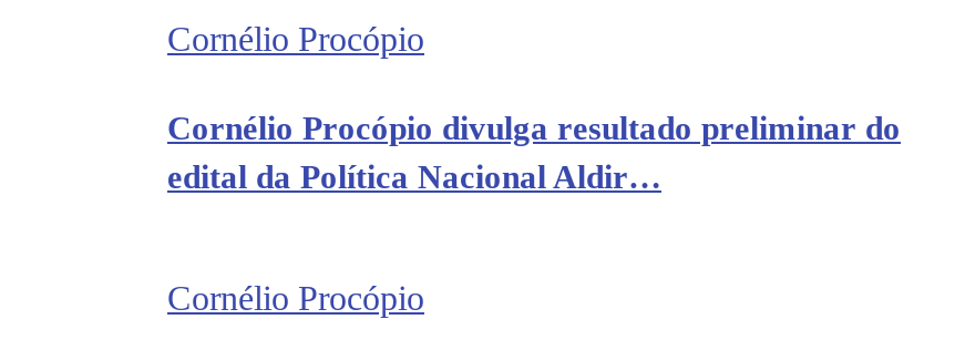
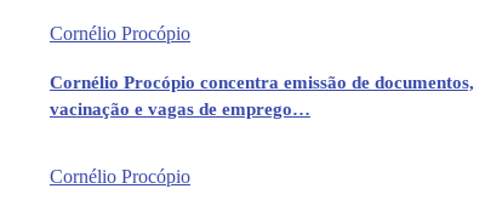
[167,110,901,194] Cornélio Procópio divulga resultado preliminar do | edital da Política Nacional Aldir… -> [50,73,474,119] Cornélio Procópio concentra emissão de documentos, | vacinação e vagas de emprego…

